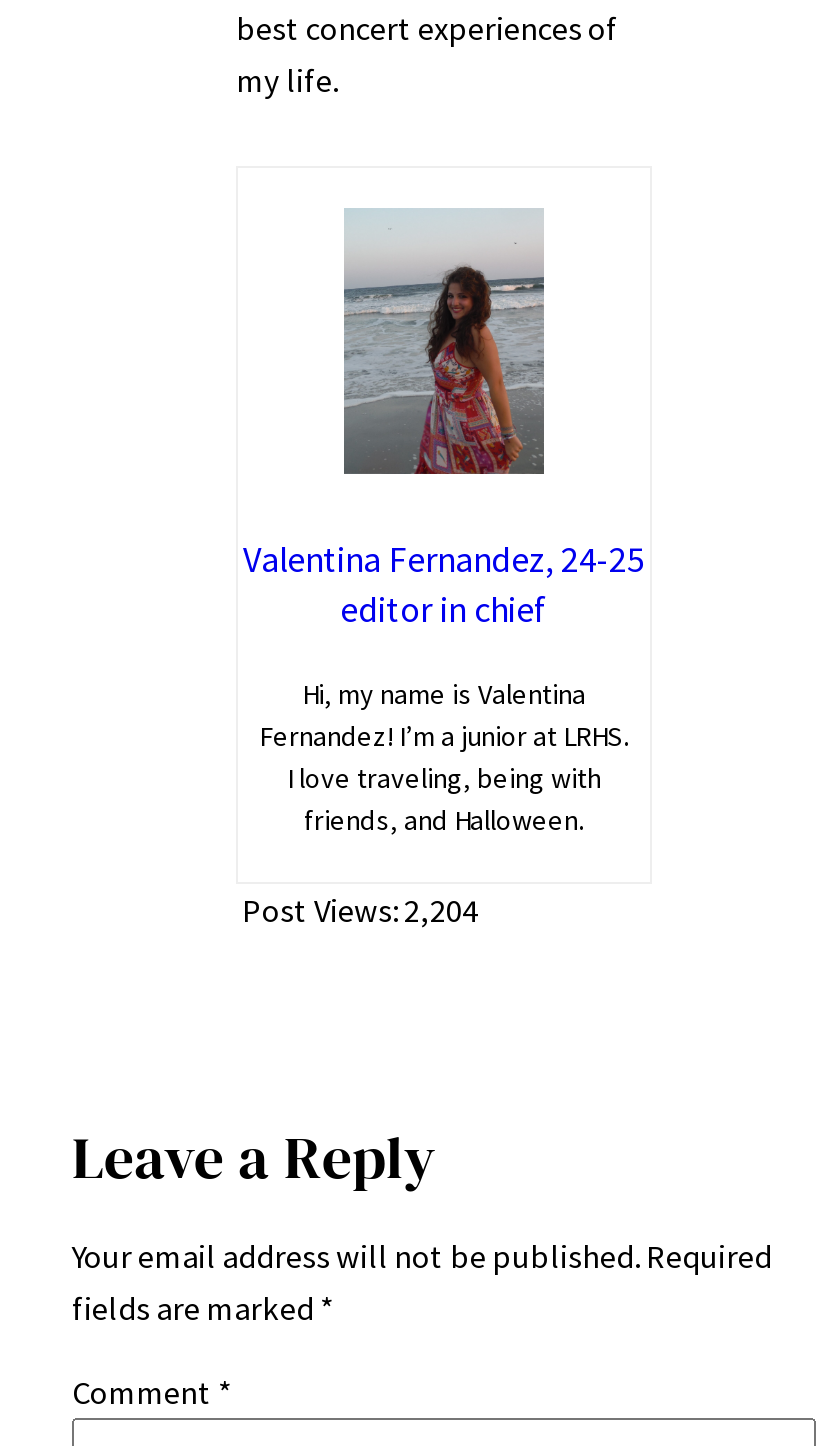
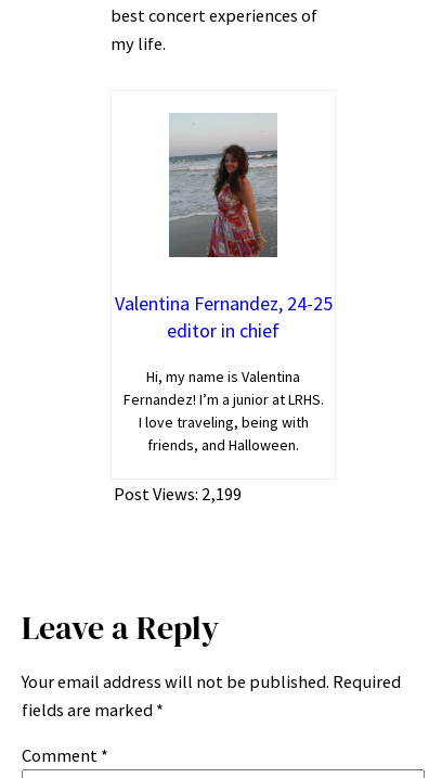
[242,890,478,930] Post Views: 2,204 -> [114,483,242,505] Post Views: 2,199

